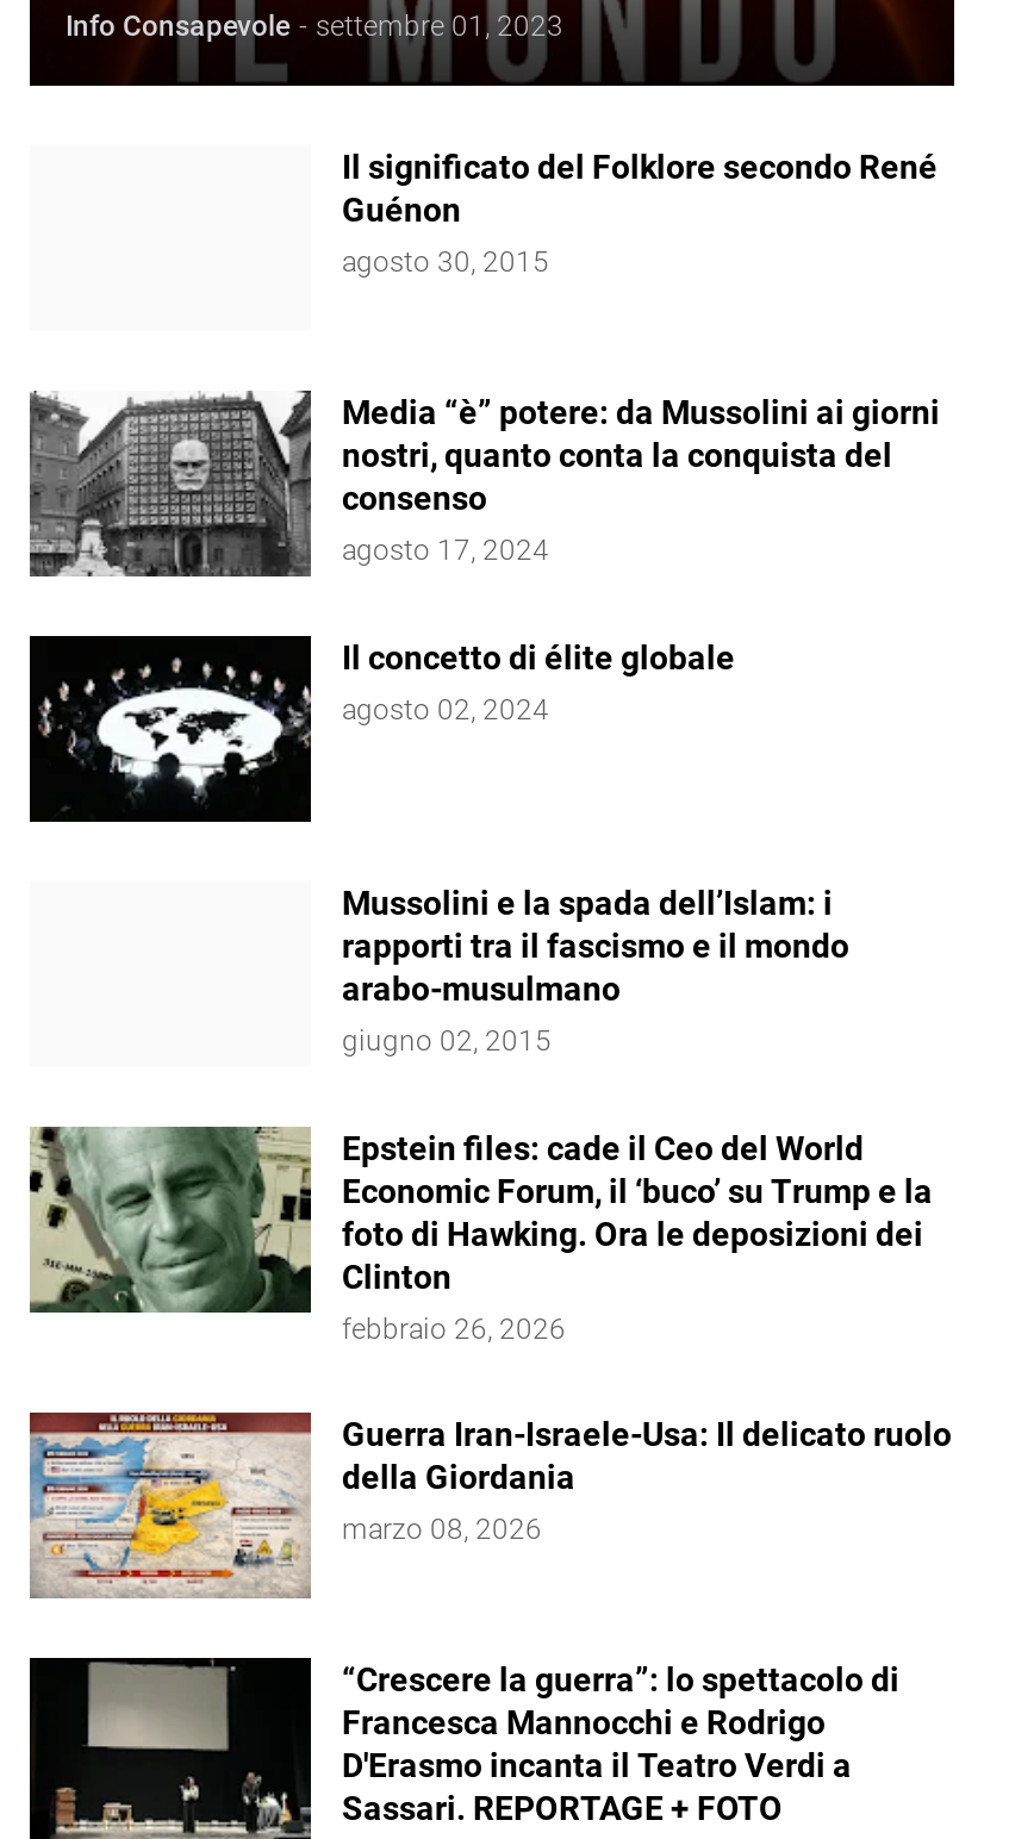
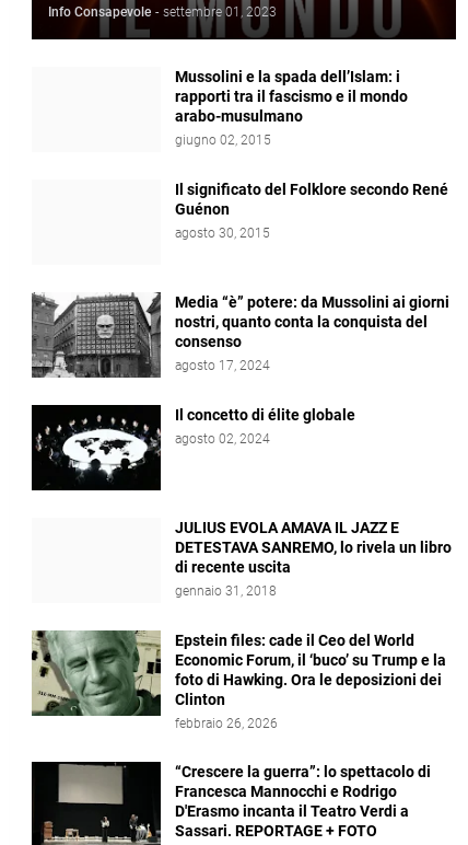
moved [35,147,940,810] -> [34,180,449,485]: [image] | Il significato del Folklore secondo René | Guénon | ... | Il concetto di élite globale | agosto 02, 2024
none -> [175,518,452,598] JULIUS EVOLA AMAVA IL JAZZ E | DETESTAVA SANREMO, lo rivela un libro | di recente uscita | gennaio 31, 2018
moved [342,883,849,1056] -> [175,67,408,147]: Mussolini e la spada dell’Islam: i | rapporti tra il fascismo e il mondo | arabo-musulmano | giugno 02, 2015
moved [25,1122,933,1345] -> [30,628,446,731]: [image] | Epstein files: cade il Ceo del World | Economic Forum, il ‘buco’ su Trump e la | foto di Hawking. Ora le deposizioni dei | Clinton | febbraio 26, 2026
[27,1410,952,1601] [image] | Guerra Iran-Israele-Usa: Il delicato ruolo | della Giordania | marzo 08, 2026 -> none

